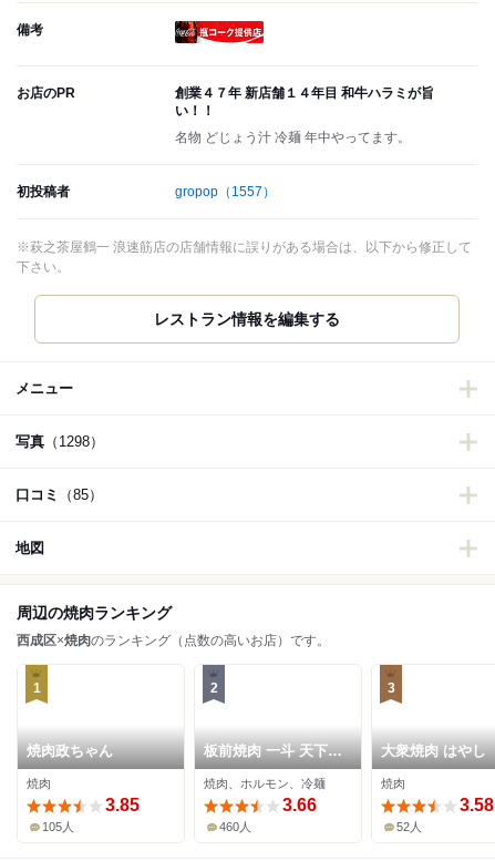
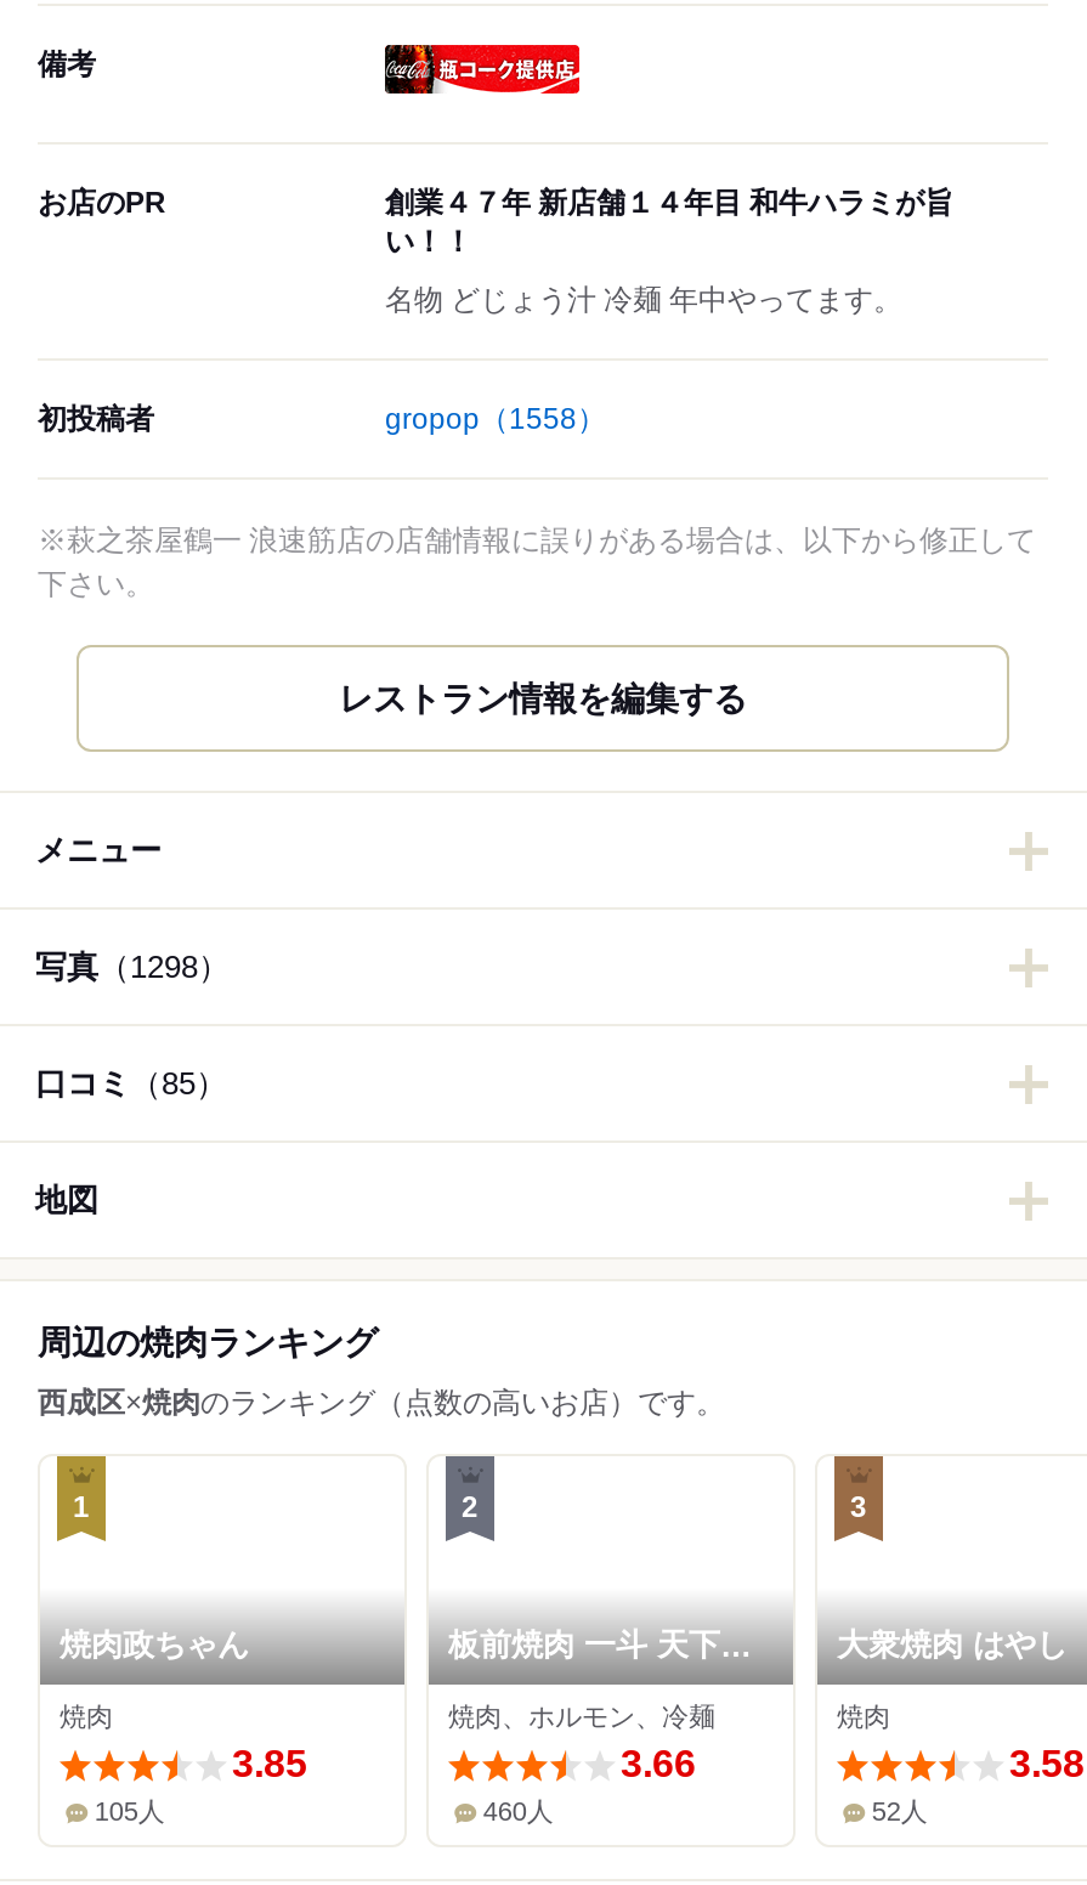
[175,184,276,200] gropop（1557） -> [385,403,606,437] gropop（1558）

